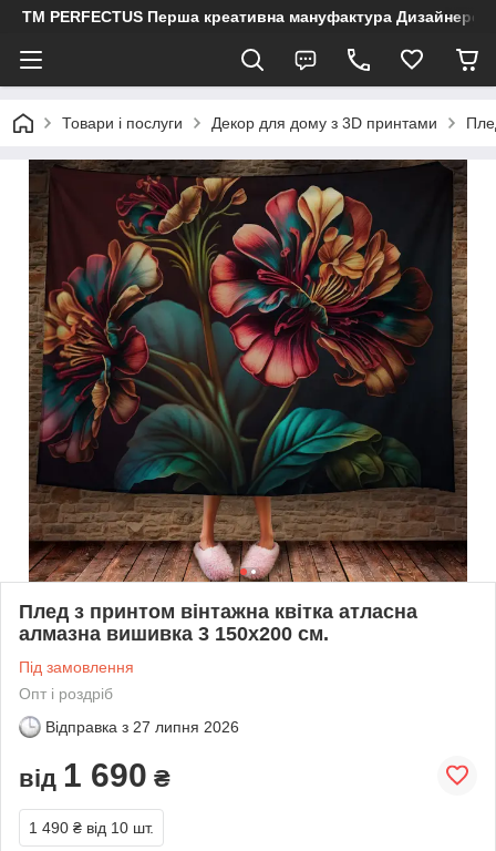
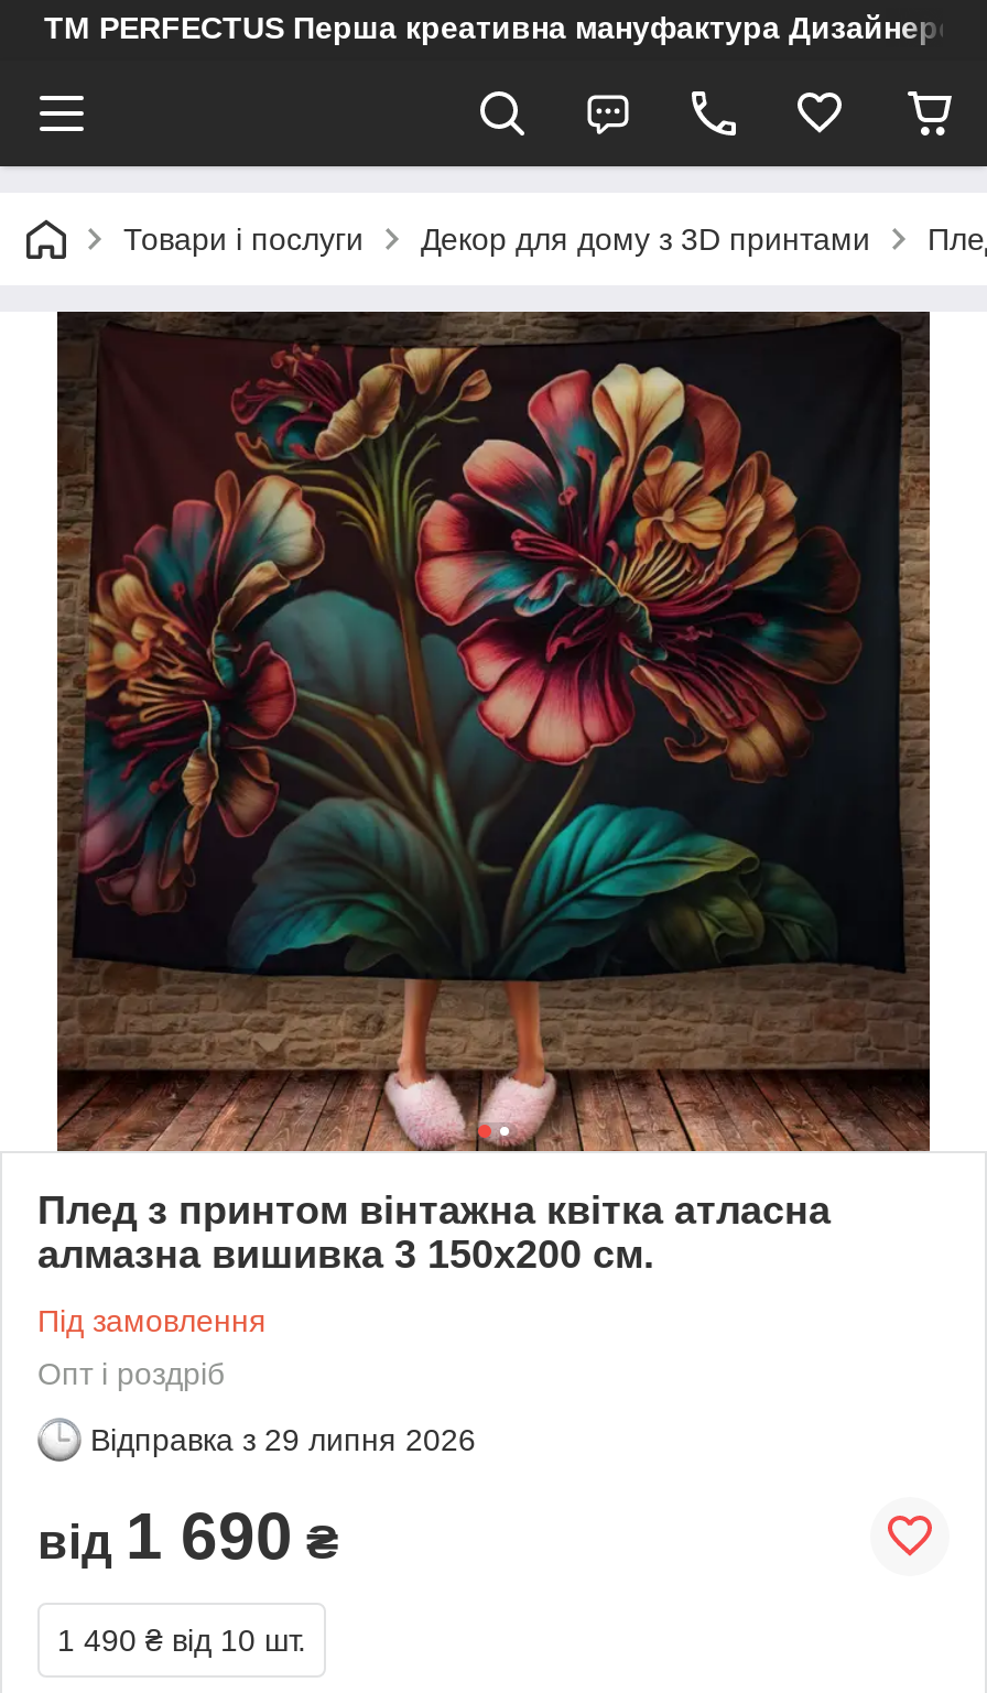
[45,718,239,736] Відправка з 27 липня 2026 -> [90,1422,476,1457] Відправка з 29 липня 2026

